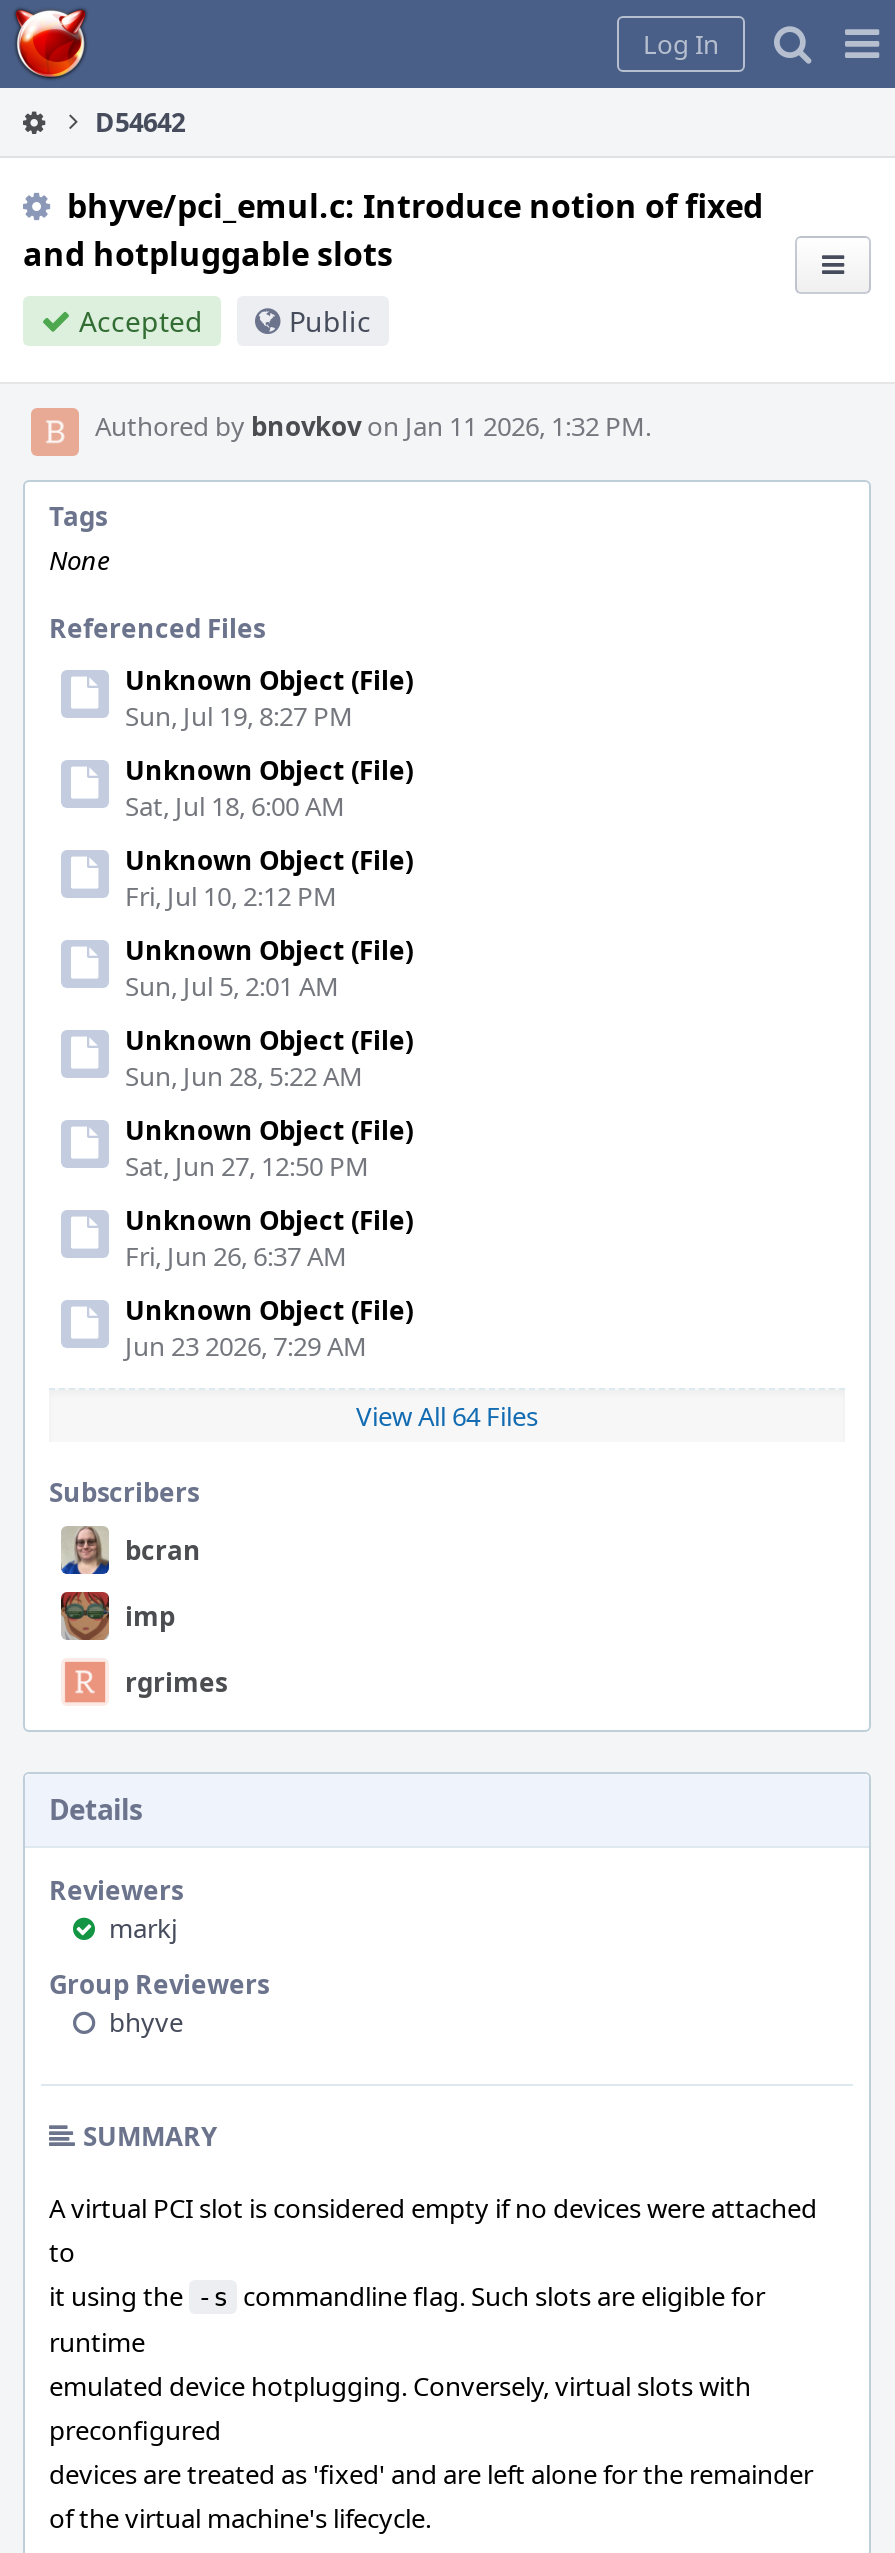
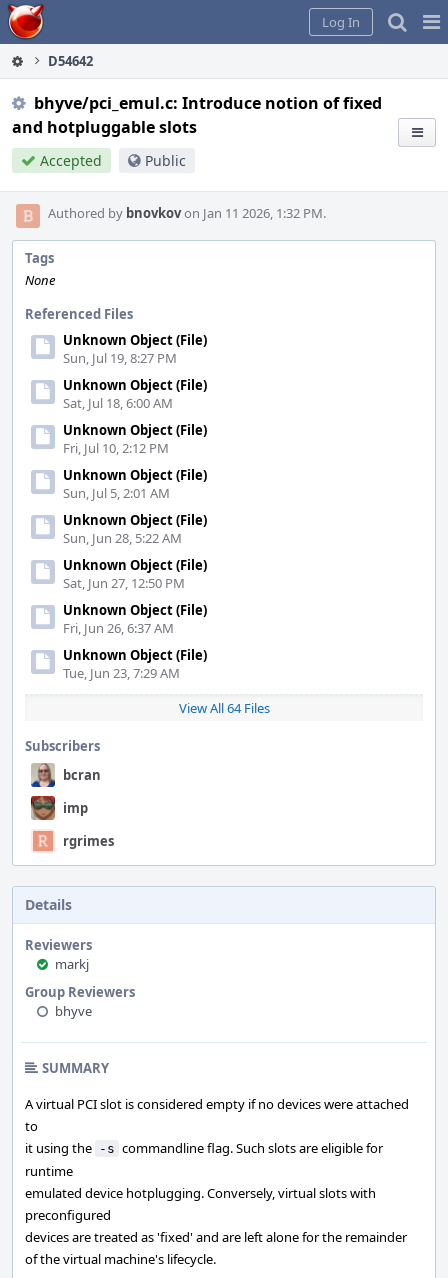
[125,1328,367,1364] Jun 23 2026, 7:29 AM -> [63,664,180,682] Tue, Jun 23, 7:29 AM

